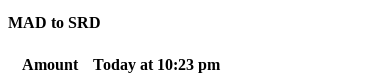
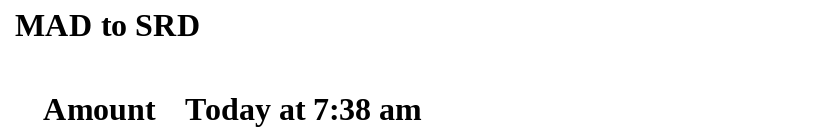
[22,56,220,73] Amount Today at 10:23 pm -> [43,92,421,126] Amount Today at 7:38 am

